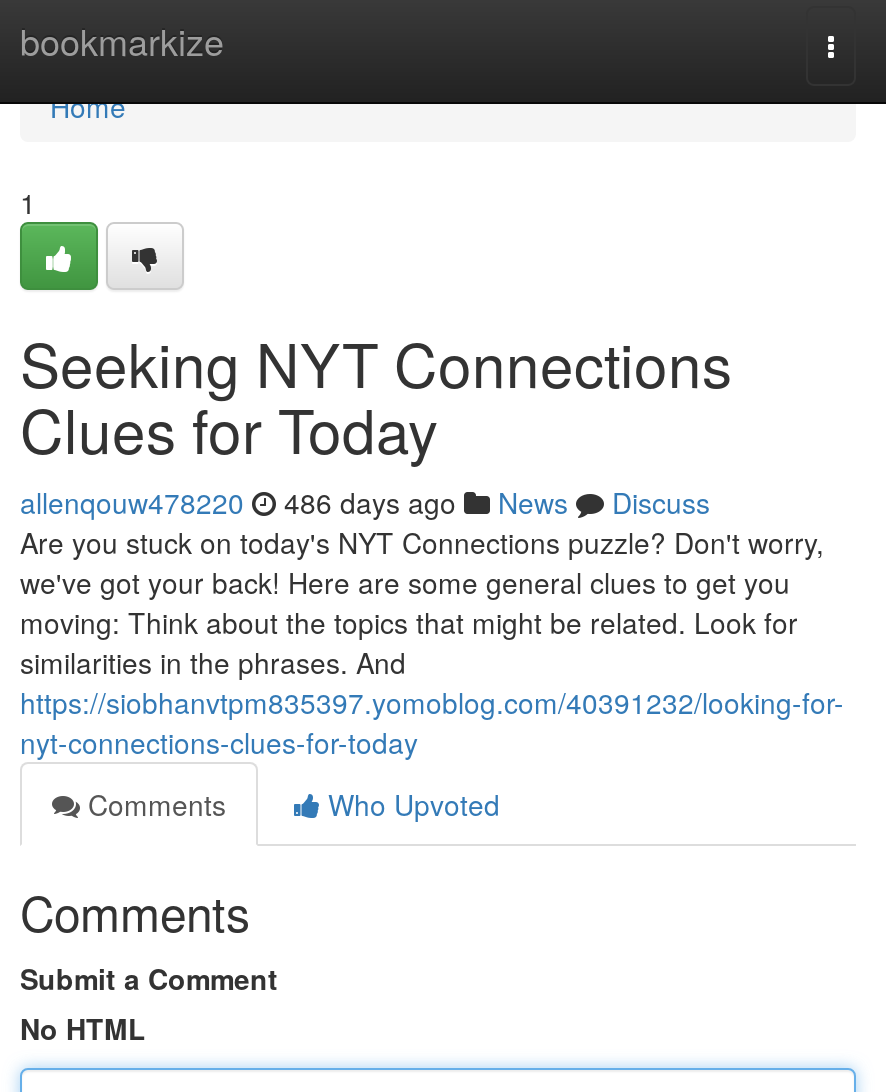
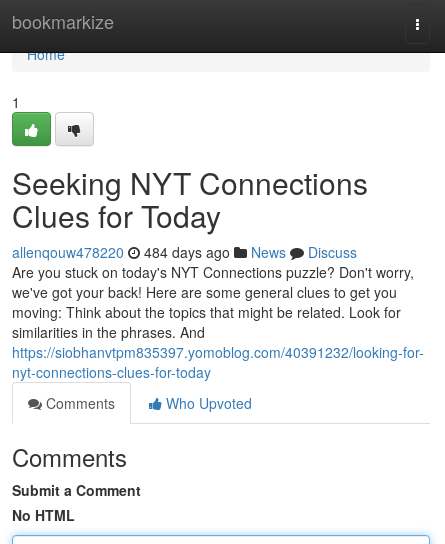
[20,482,710,522] allenqouw478220 486 days ago News Discuss -> [12,242,357,262] allenqouw478220 484 days ago News Discuss

